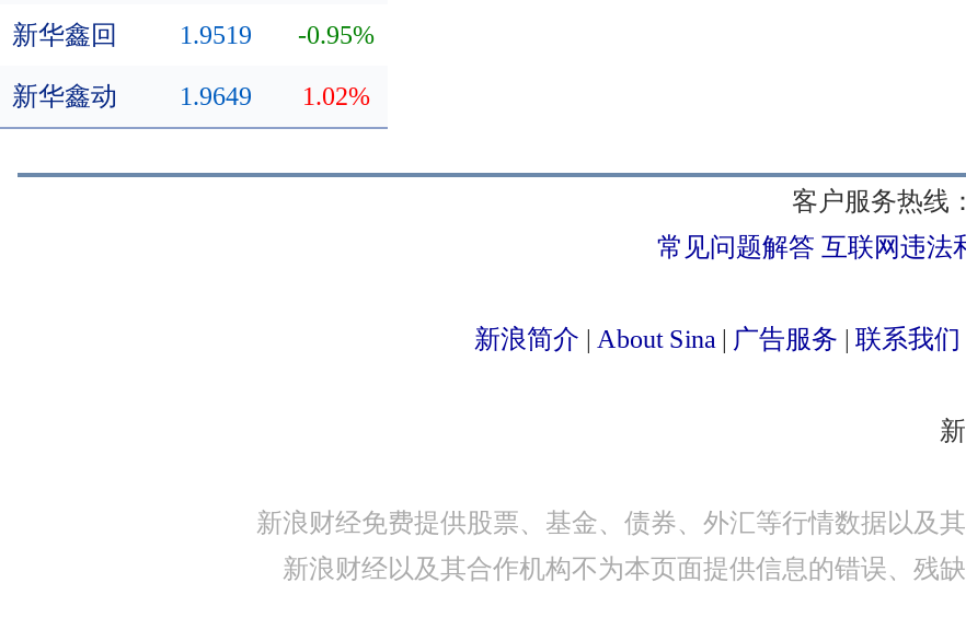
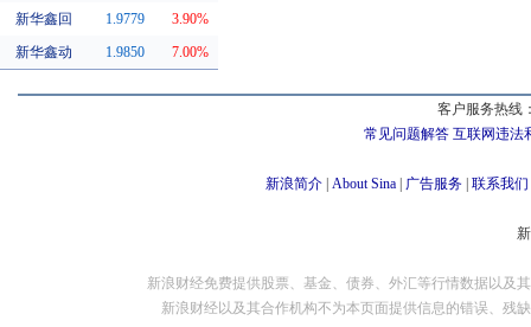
[180,20,252,50] 1.9519 -> [105,11,145,27] 1.9779
[298,20,375,50] -0.95% -> [172,11,209,27] 3.90%
[180,81,252,112] 1.9649 -> [105,44,145,60] 1.9850
[302,81,370,112] 1.02% -> [172,44,209,60] 7.00%

